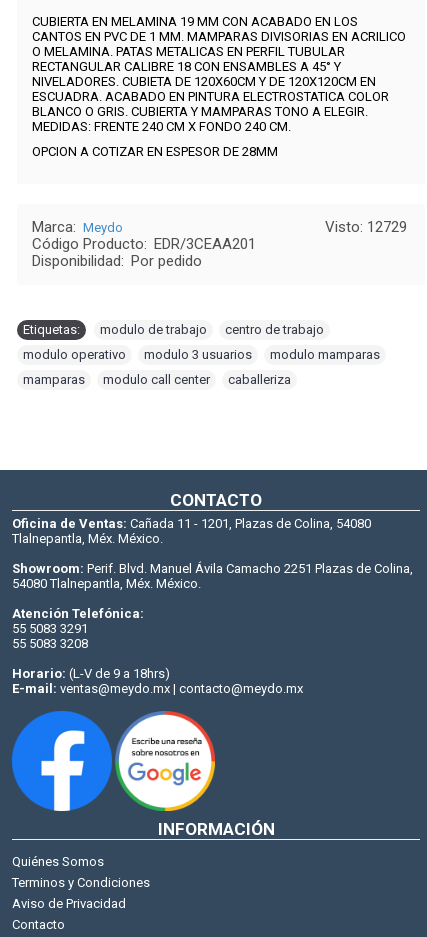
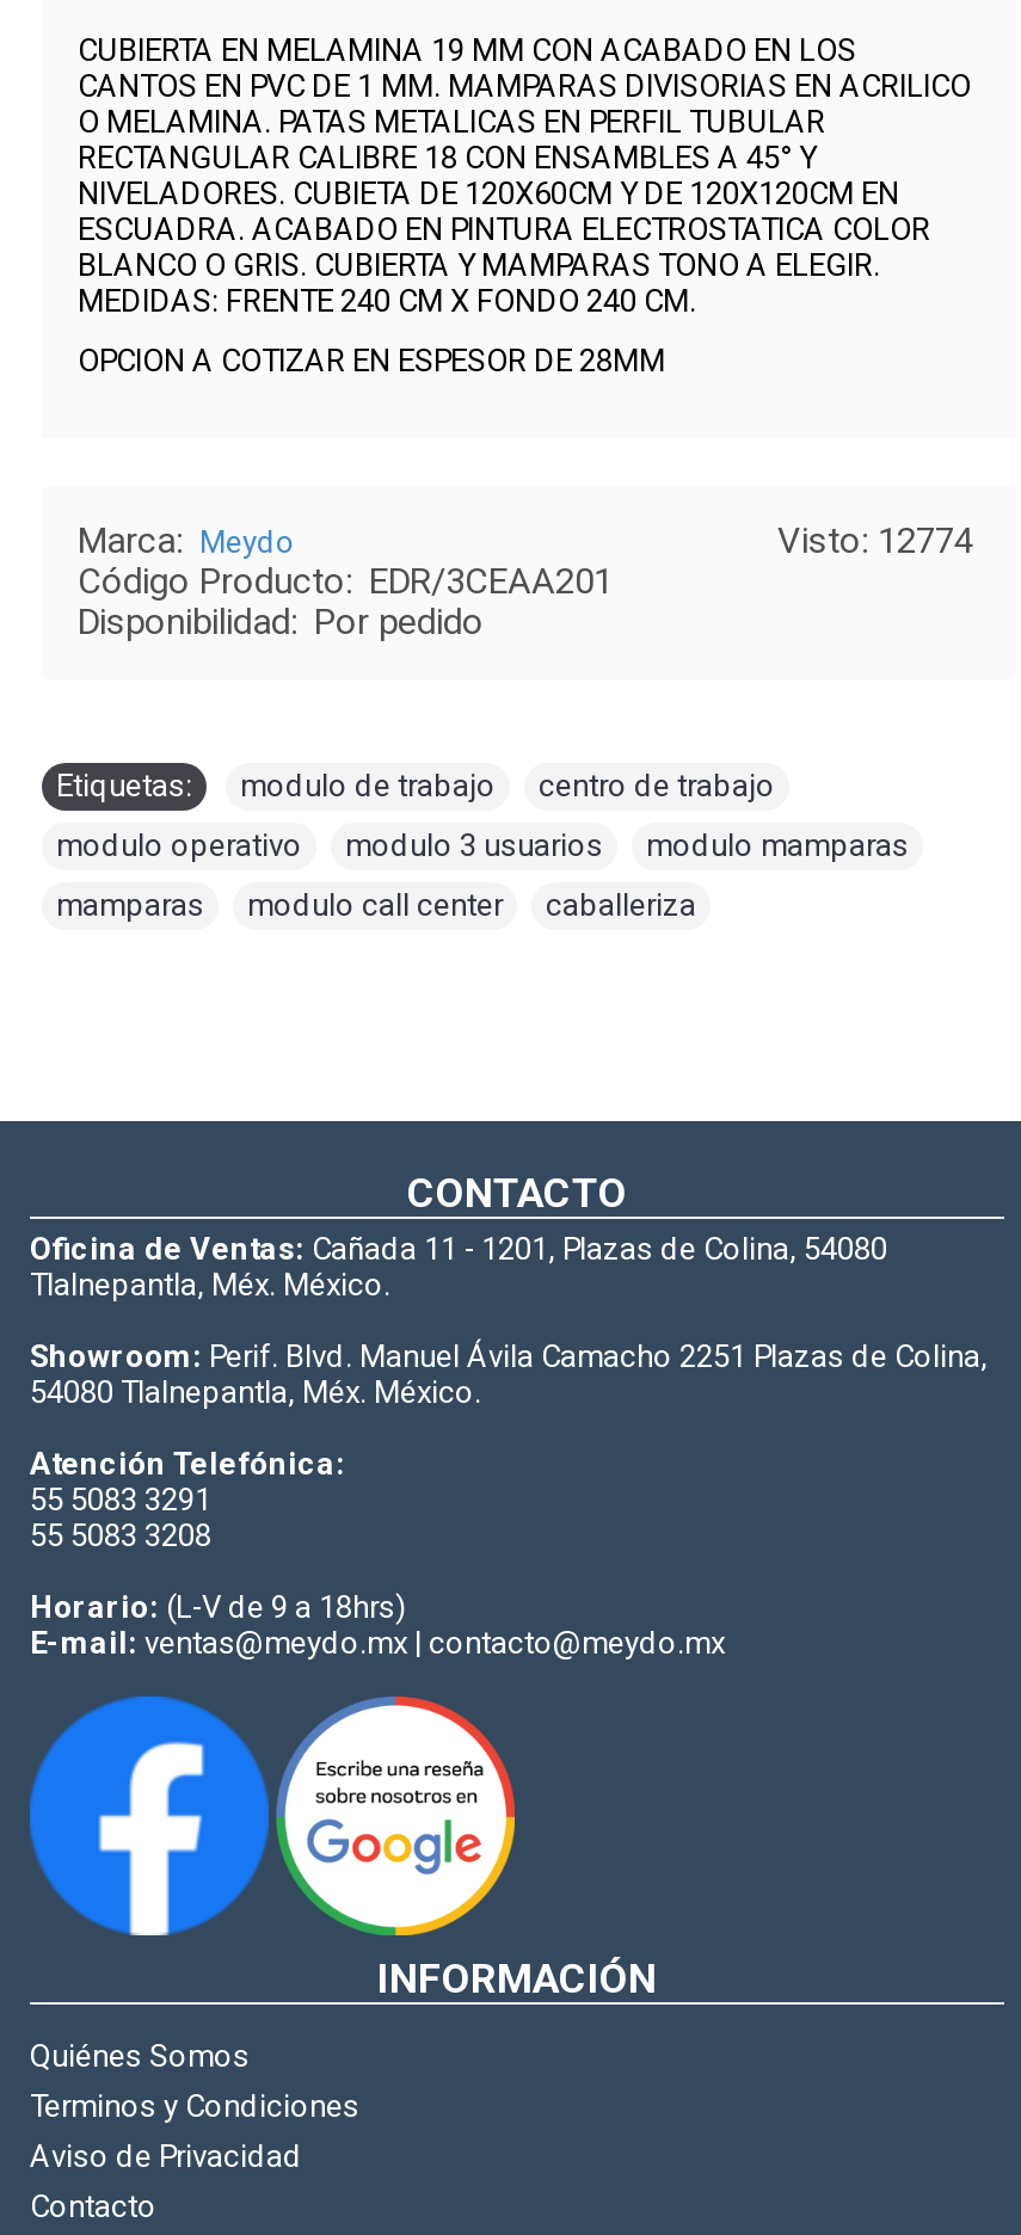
[325,218,407,236] Visto: 12729 -> [777,519,973,562] Visto: 12774

